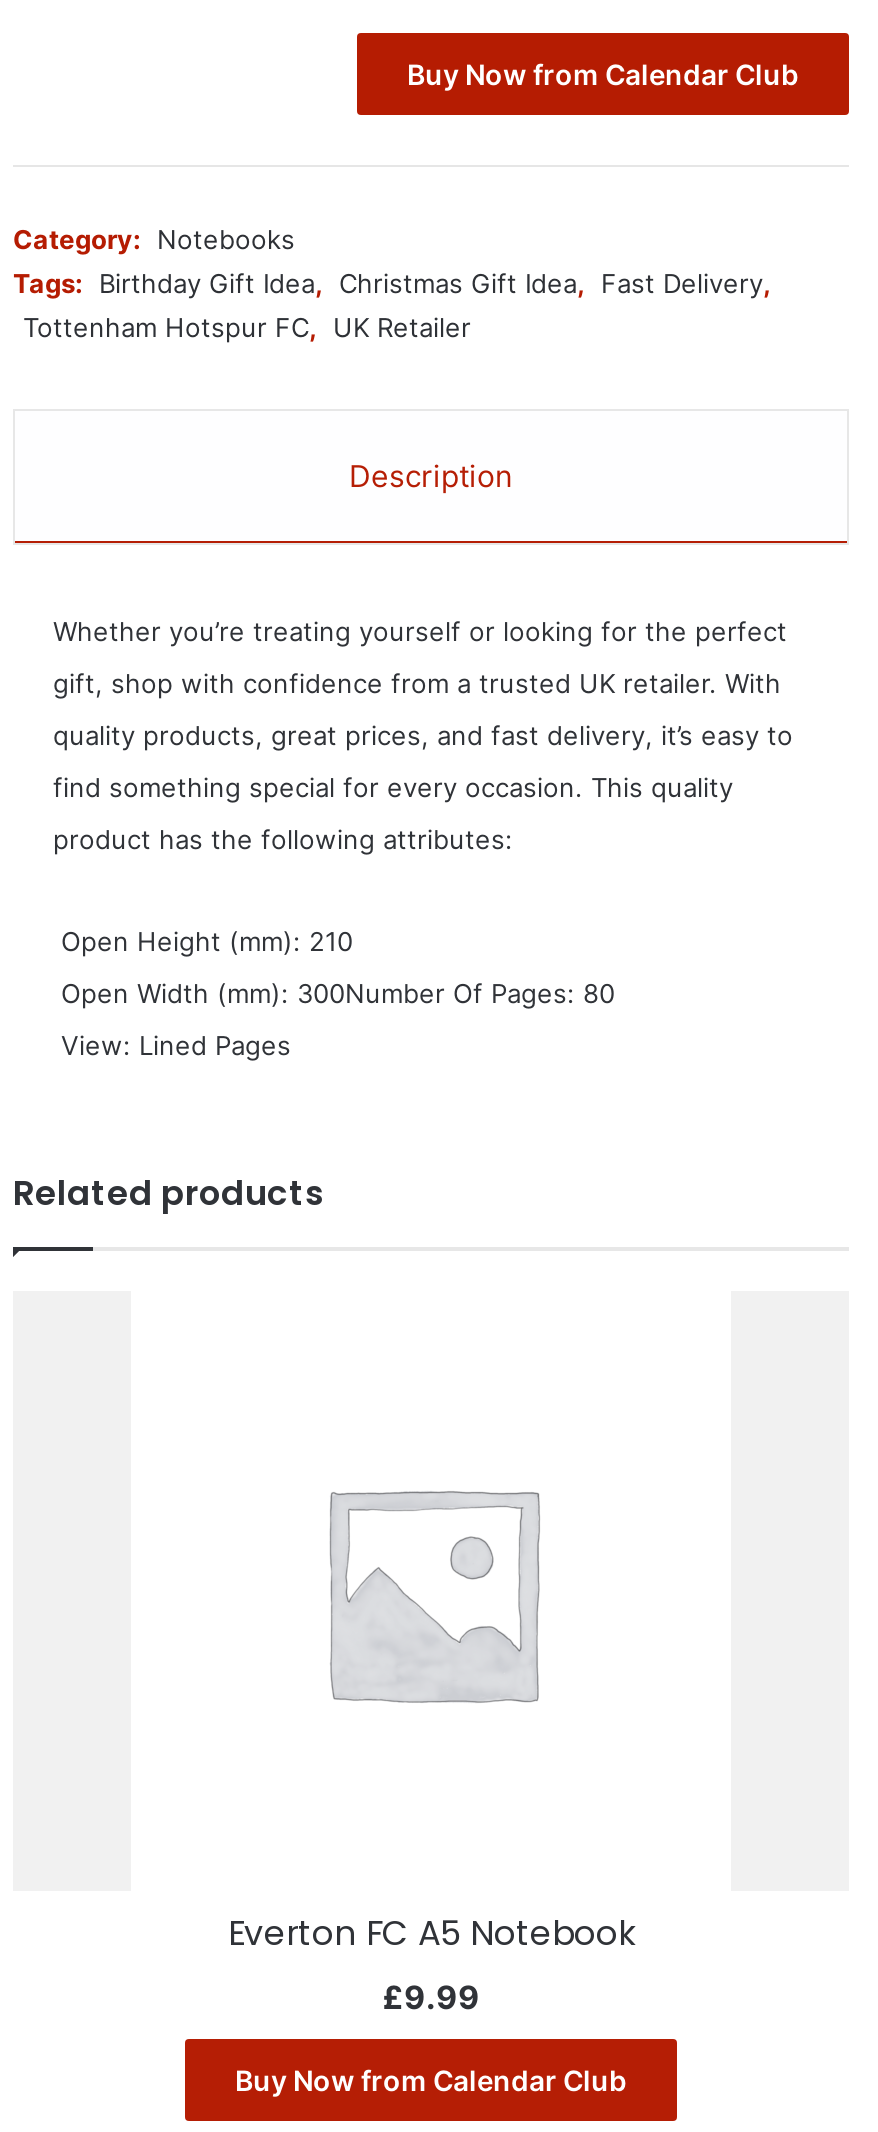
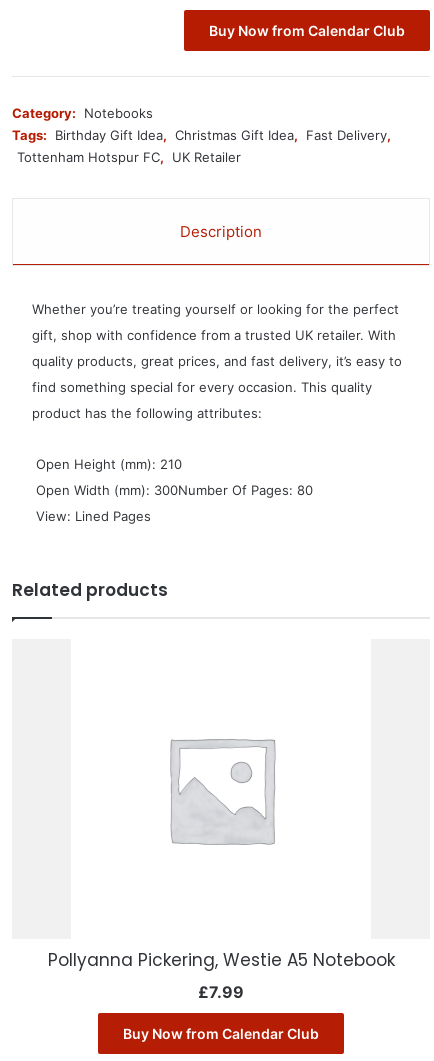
[228,1910,634,2018] Everton FC A5 Notebook | £9.99 -> [47,948,394,1002] Pollyanna Pickering, Westie A5 Notebook | £7.99

